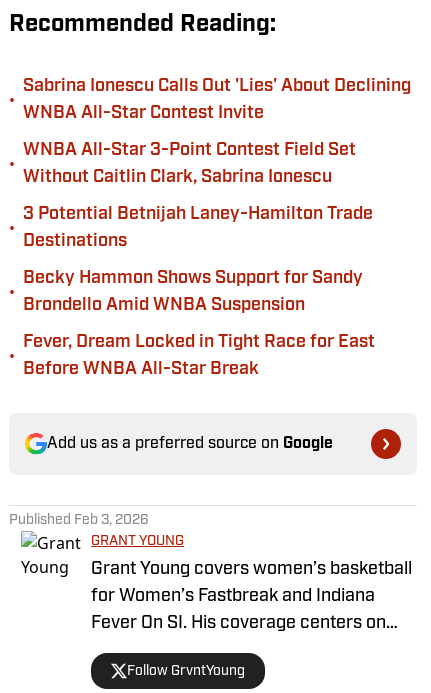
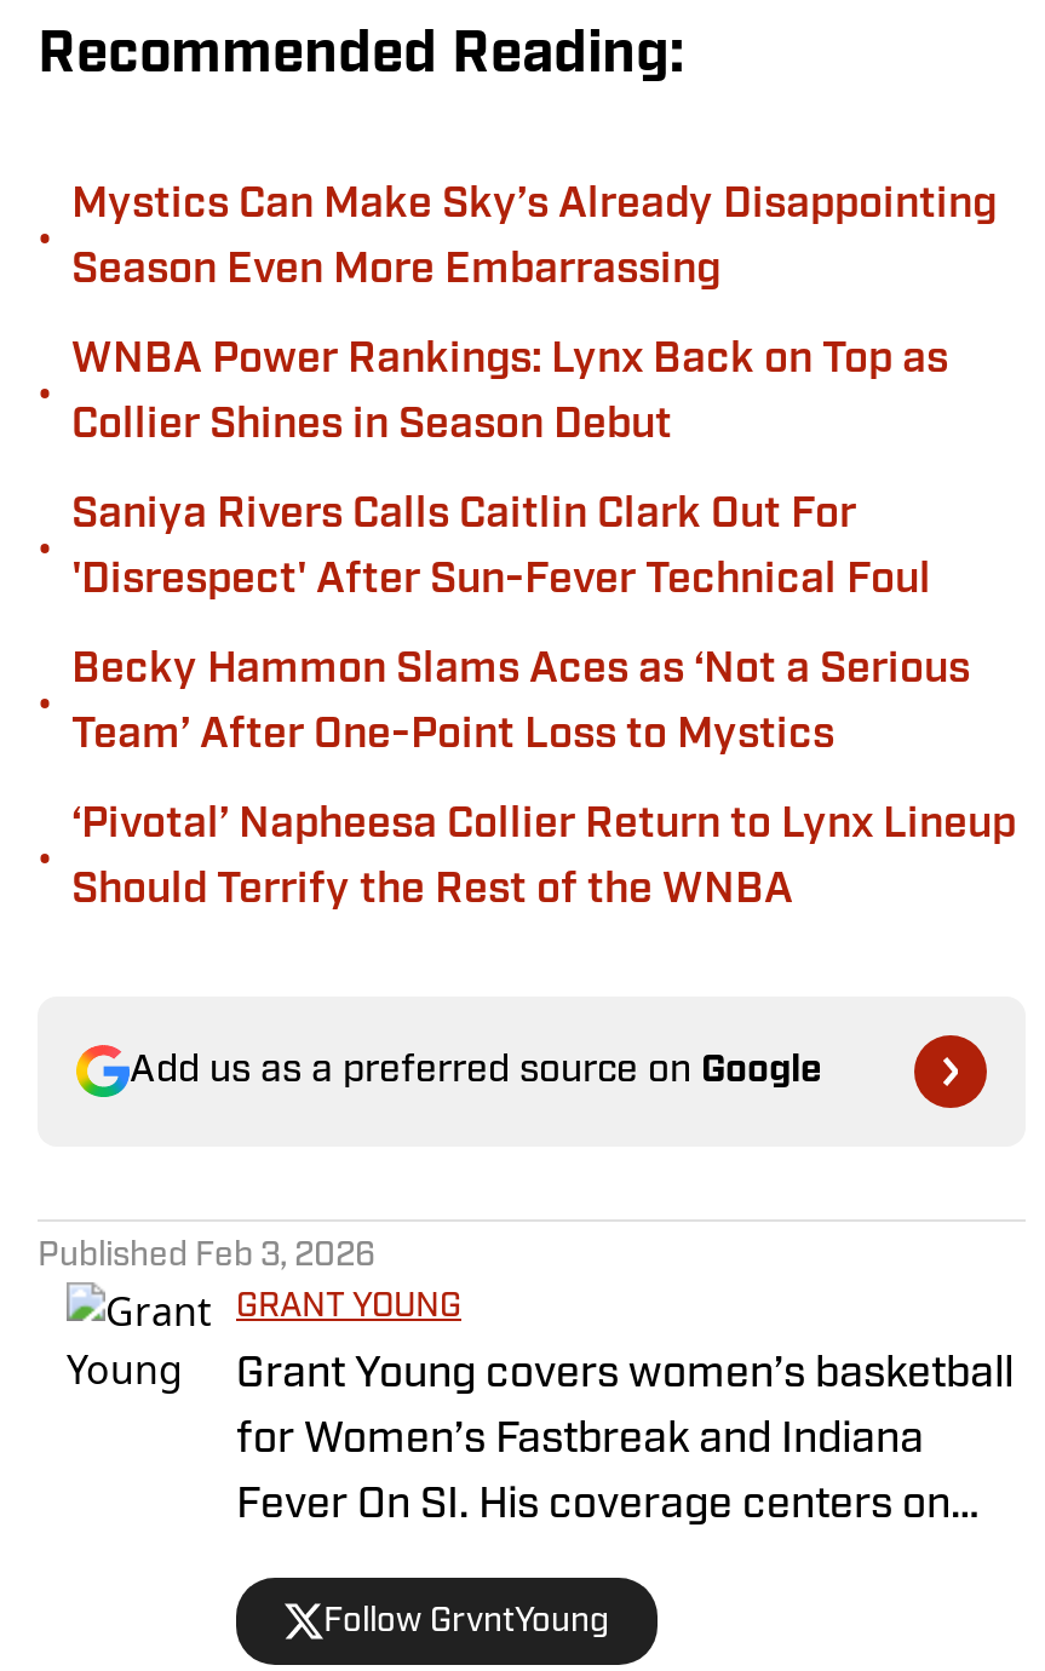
[23,77,411,123] Sabrina Ionescu Calls Out 'Lies' About Declining | WNBA All-Star Contest Invite -> [71,183,997,294] Mystics Can Make Sky’s Already Disappointing | Season Even More Embarrassing
[23,141,356,187] WNBA All-Star 3-Point Contest Field Set | Without Caitlin Clark, Sabrina Ionescu -> [71,338,948,449] WNBA Power Rankings: Lynx Back on Top as | Collier Shines in Season Debut
[23,205,373,251] 3 Potential Betnijah Laney-Hamilton Trade | Destinations -> [71,493,931,604] Saniya Rivers Calls Caitlin Clark Out For | 'Disrespect' After Sun-Fever Technical Foul
[23,269,363,315] Becky Hammon Shows Support for Sandy | Brondello Amid WNBA Suspension -> [71,648,970,759] Becky Hammon Slams Aces as ‘Not a Serious | Team’ After One-Point Loss to Mystics
[23,333,375,379] Fever, Dream Locked in Tight Race for East | Before WNBA All-Star Break -> [71,803,1016,914] ‘Pivotal’ Napheesa Collier Return to Lynx Lineup | Should Terrify the Rest of the WNBA

